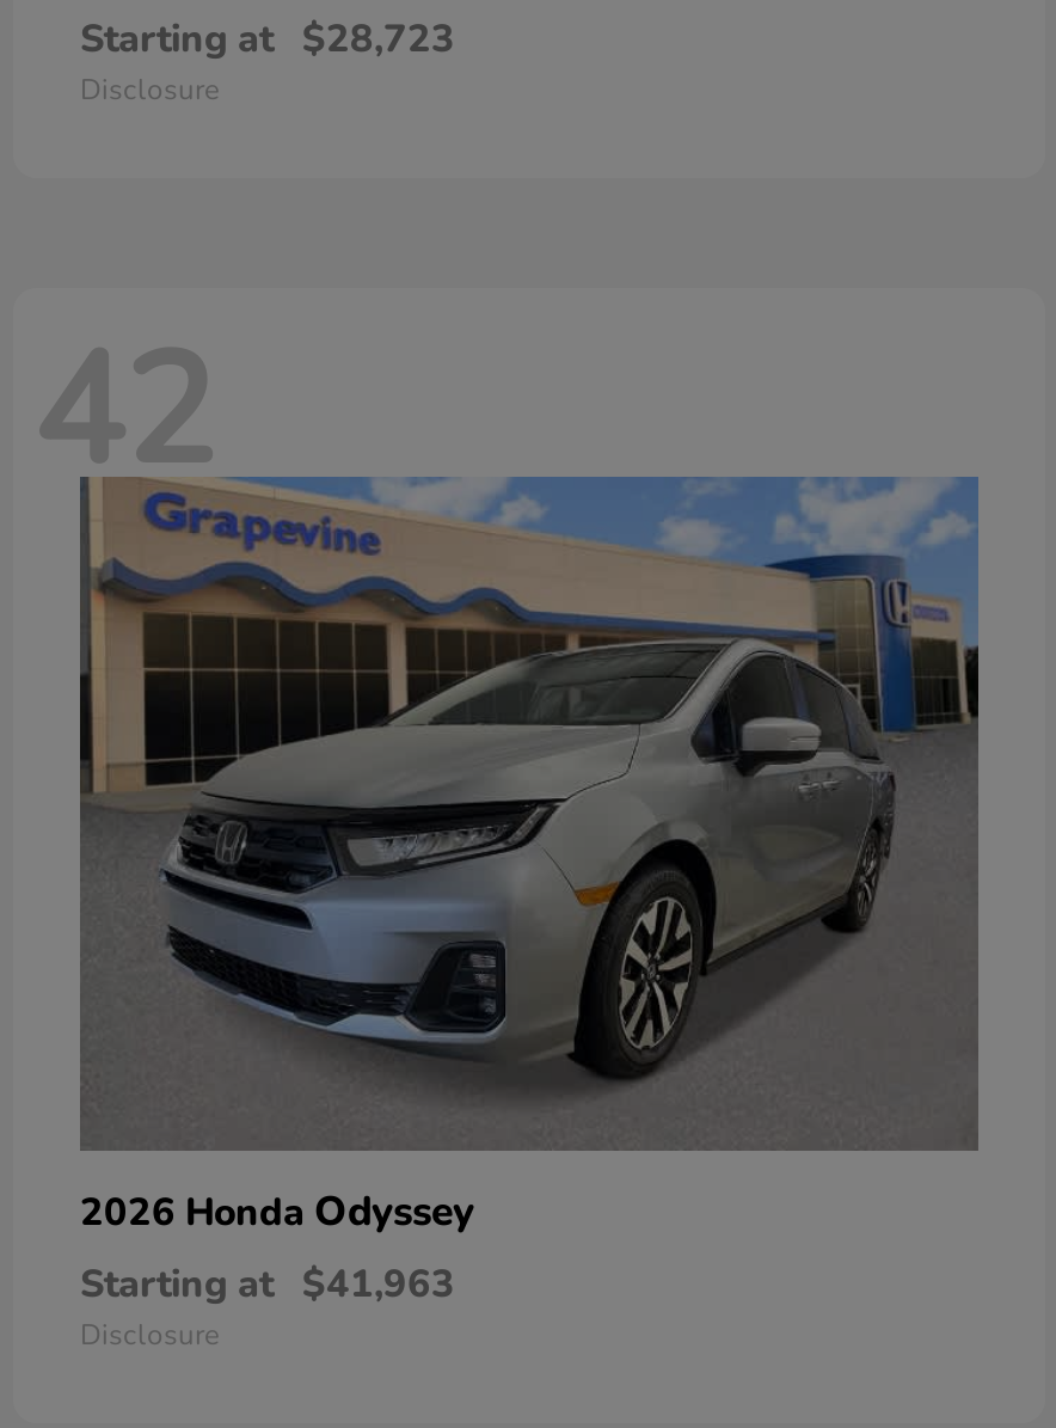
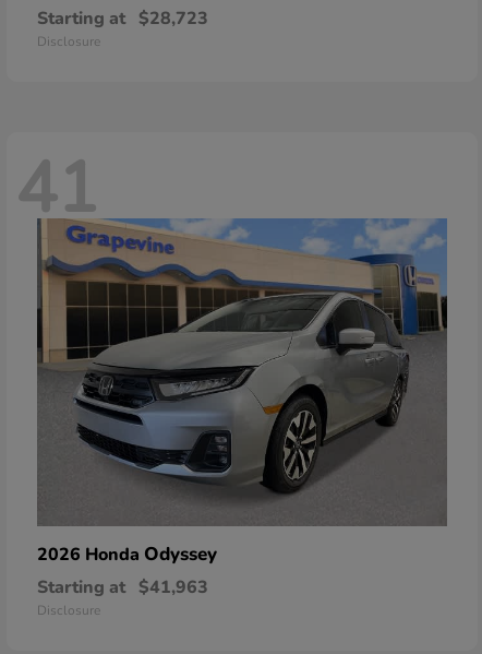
[32,308,214,518] 42 -> [15,141,98,237] 41

